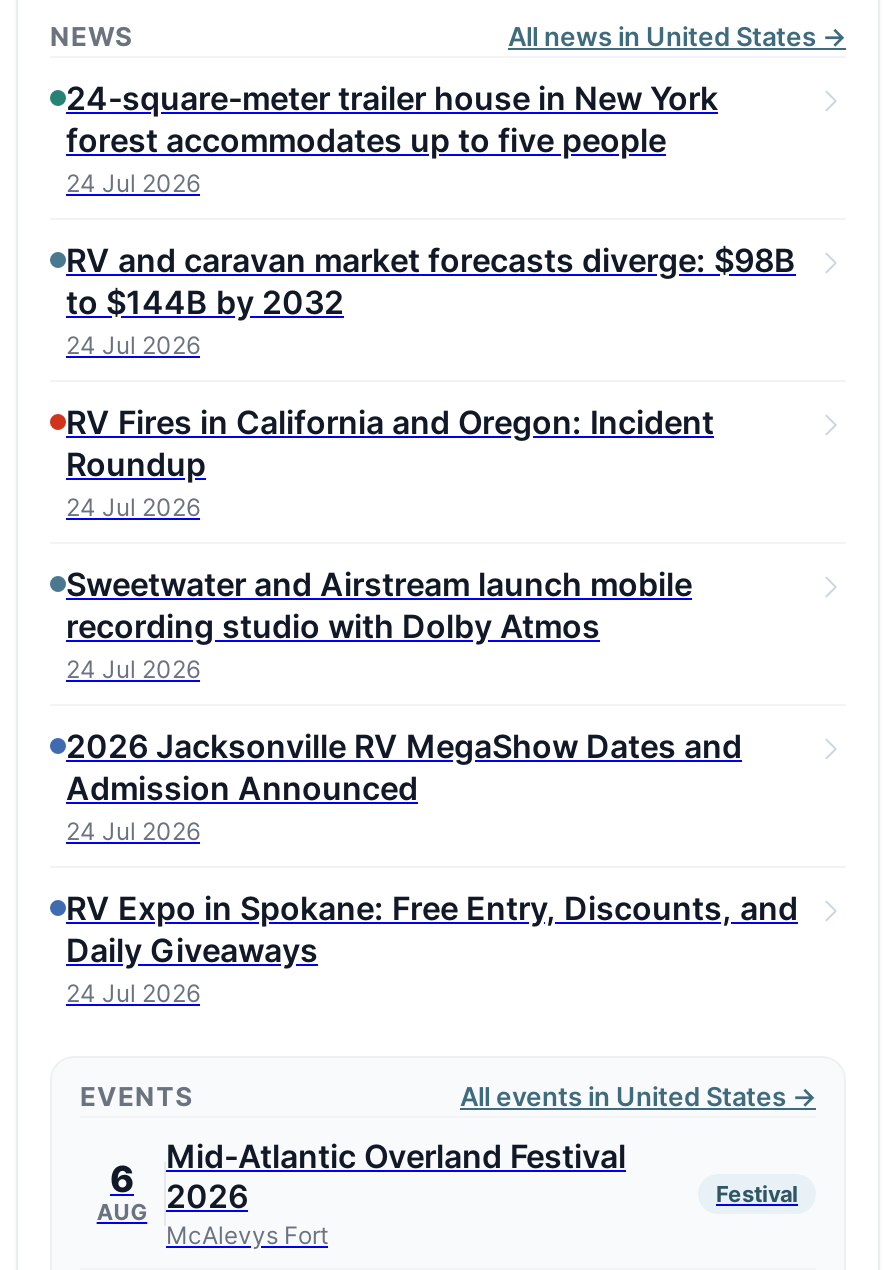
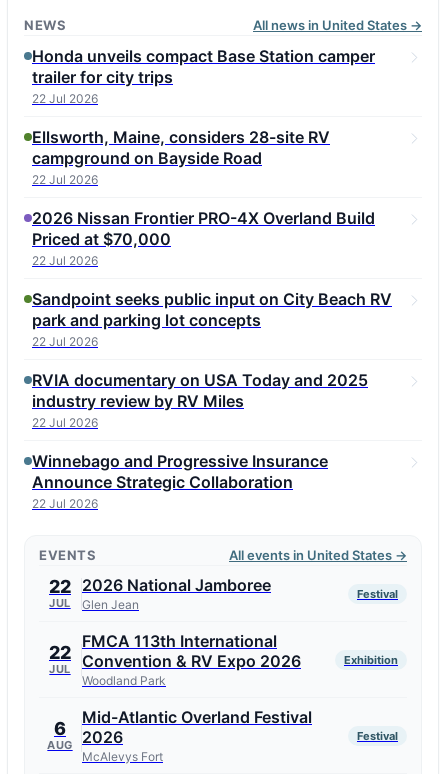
[66,78,718,198] 24-square-meter trailer house in New York | forest accommodates up to five people | 24 Jul 2026 -> [32,46,375,106] Honda unveils compact Base Station camper | trailer for city trips | 22 Jul 2026
[66,240,796,360] RV and caravan market forecasts diverge: $98B | to $144B by 2032 | 24 Jul 2026 -> [32,127,330,187] Ellsworth, Maine, considers 28-site RV | campground on Bayside Road | 22 Jul 2026
[66,402,714,522] RV Fires in California and Oregon: Incident | Roundup | 24 Jul 2026 -> [32,208,375,268] 2026 Nissan Frontier PRO-4X Overland Build | Priced at $70,000 | 22 Jul 2026
[66,564,692,684] Sweetwater and Airstream launch mobile | recording studio with Dolby Atmos | 24 Jul 2026 -> [32,289,392,349] Sandpoint seeks public input on City Beach RV | park and parking lot concepts | 22 Jul 2026
[66,726,742,846] 2026 Jacksonville RV MegaShow Dates and | Admission Announced | 24 Jul 2026 -> [32,370,368,430] RVIA documentary on USA Today and 2025 | industry review by RV Miles | 22 Jul 2026
[66,888,798,1008] RV Expo in Spokane: Free Entry, Discounts, and | Daily Giveaways | 24 Jul 2026 -> [32,451,328,511] Winnebago and Progressive Insurance | Announce Strategic Collaboration | 22 Jul 2026
none -> [49,575,71,609] 22 | JUL
none -> [49,586,398,675] Festival | 22 | JUL
none -> [82,575,271,612] 2026 National Jamboree | Glen Jean
none -> [82,631,301,688] FMCA 113th International | Convention & RV Expo 2026 | Woodland Park
none -> [344,652,398,666] Exhibition

